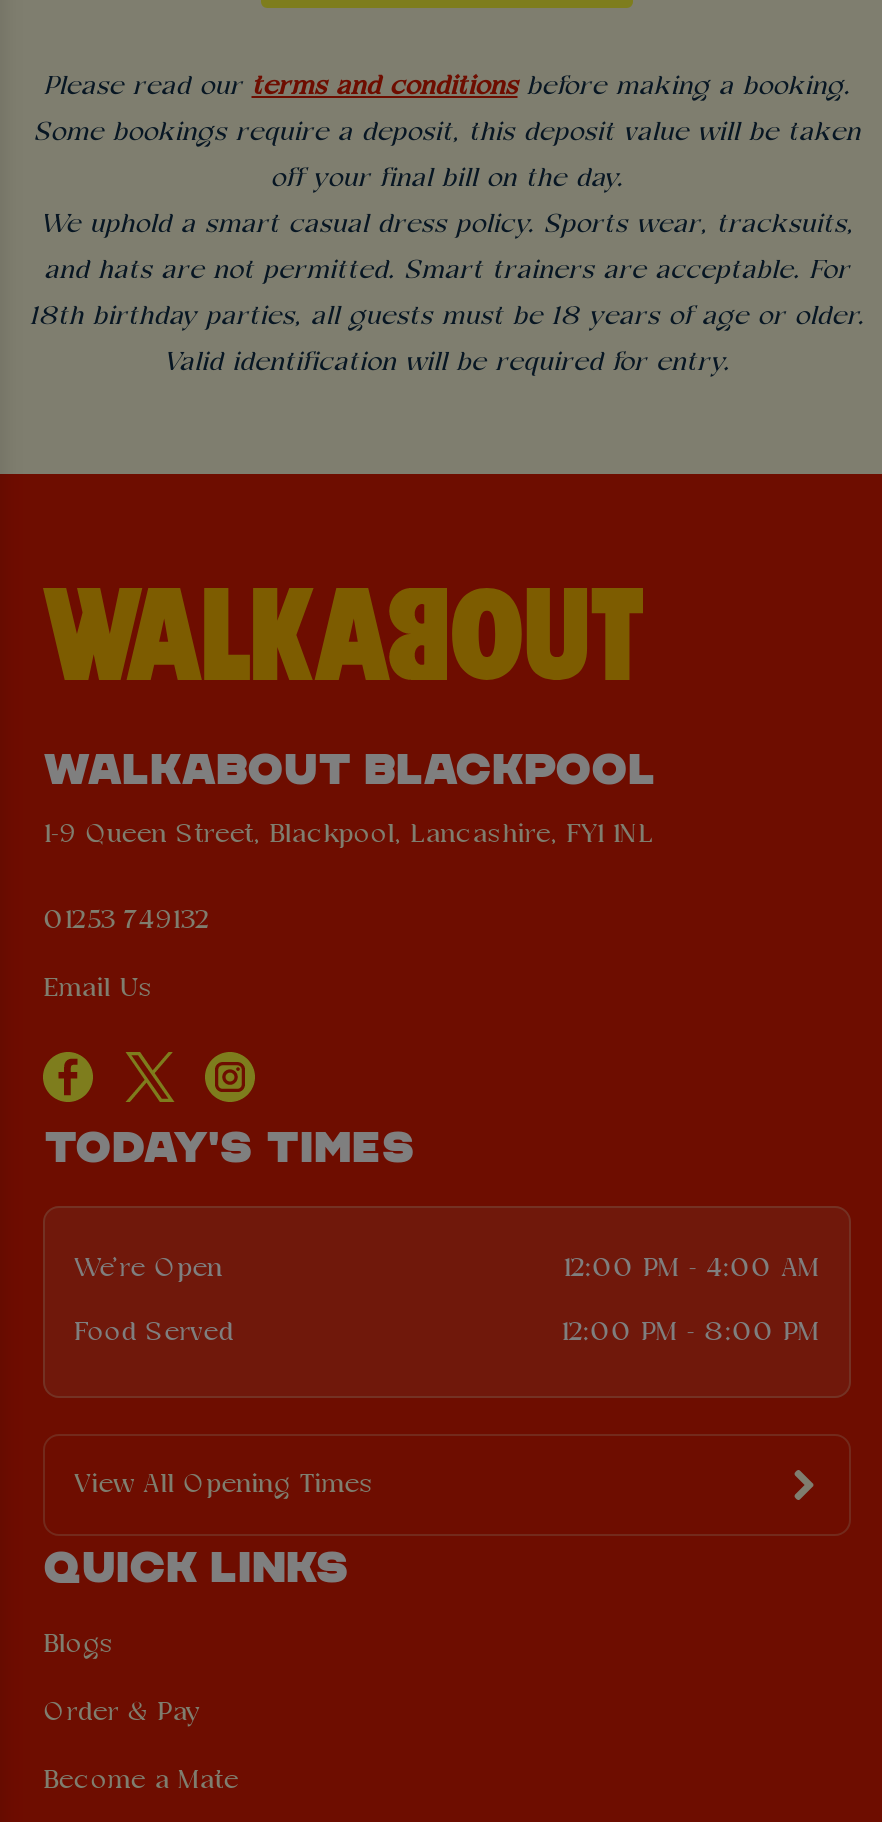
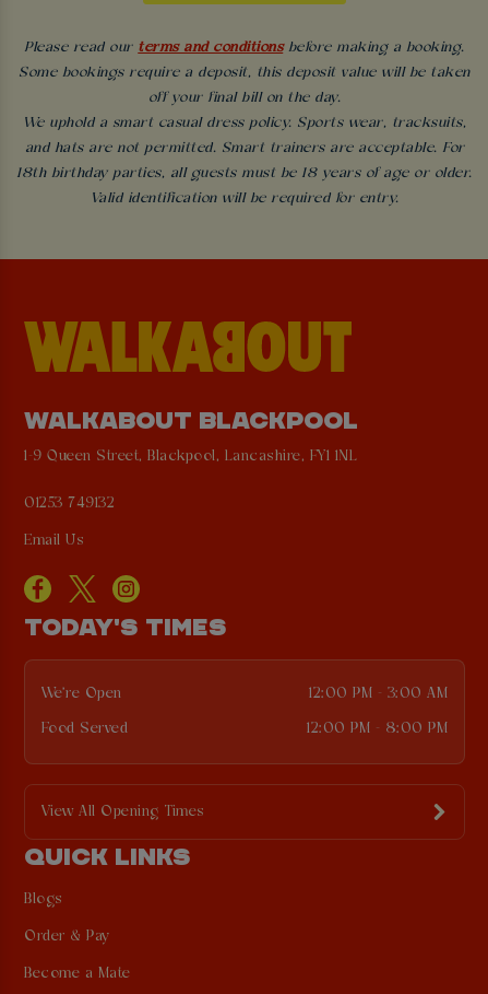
[563,1254,819,1284] 12:00 PM - 4:00 AM -> [309,686,448,702] 12:00 PM - 3:00 AM

